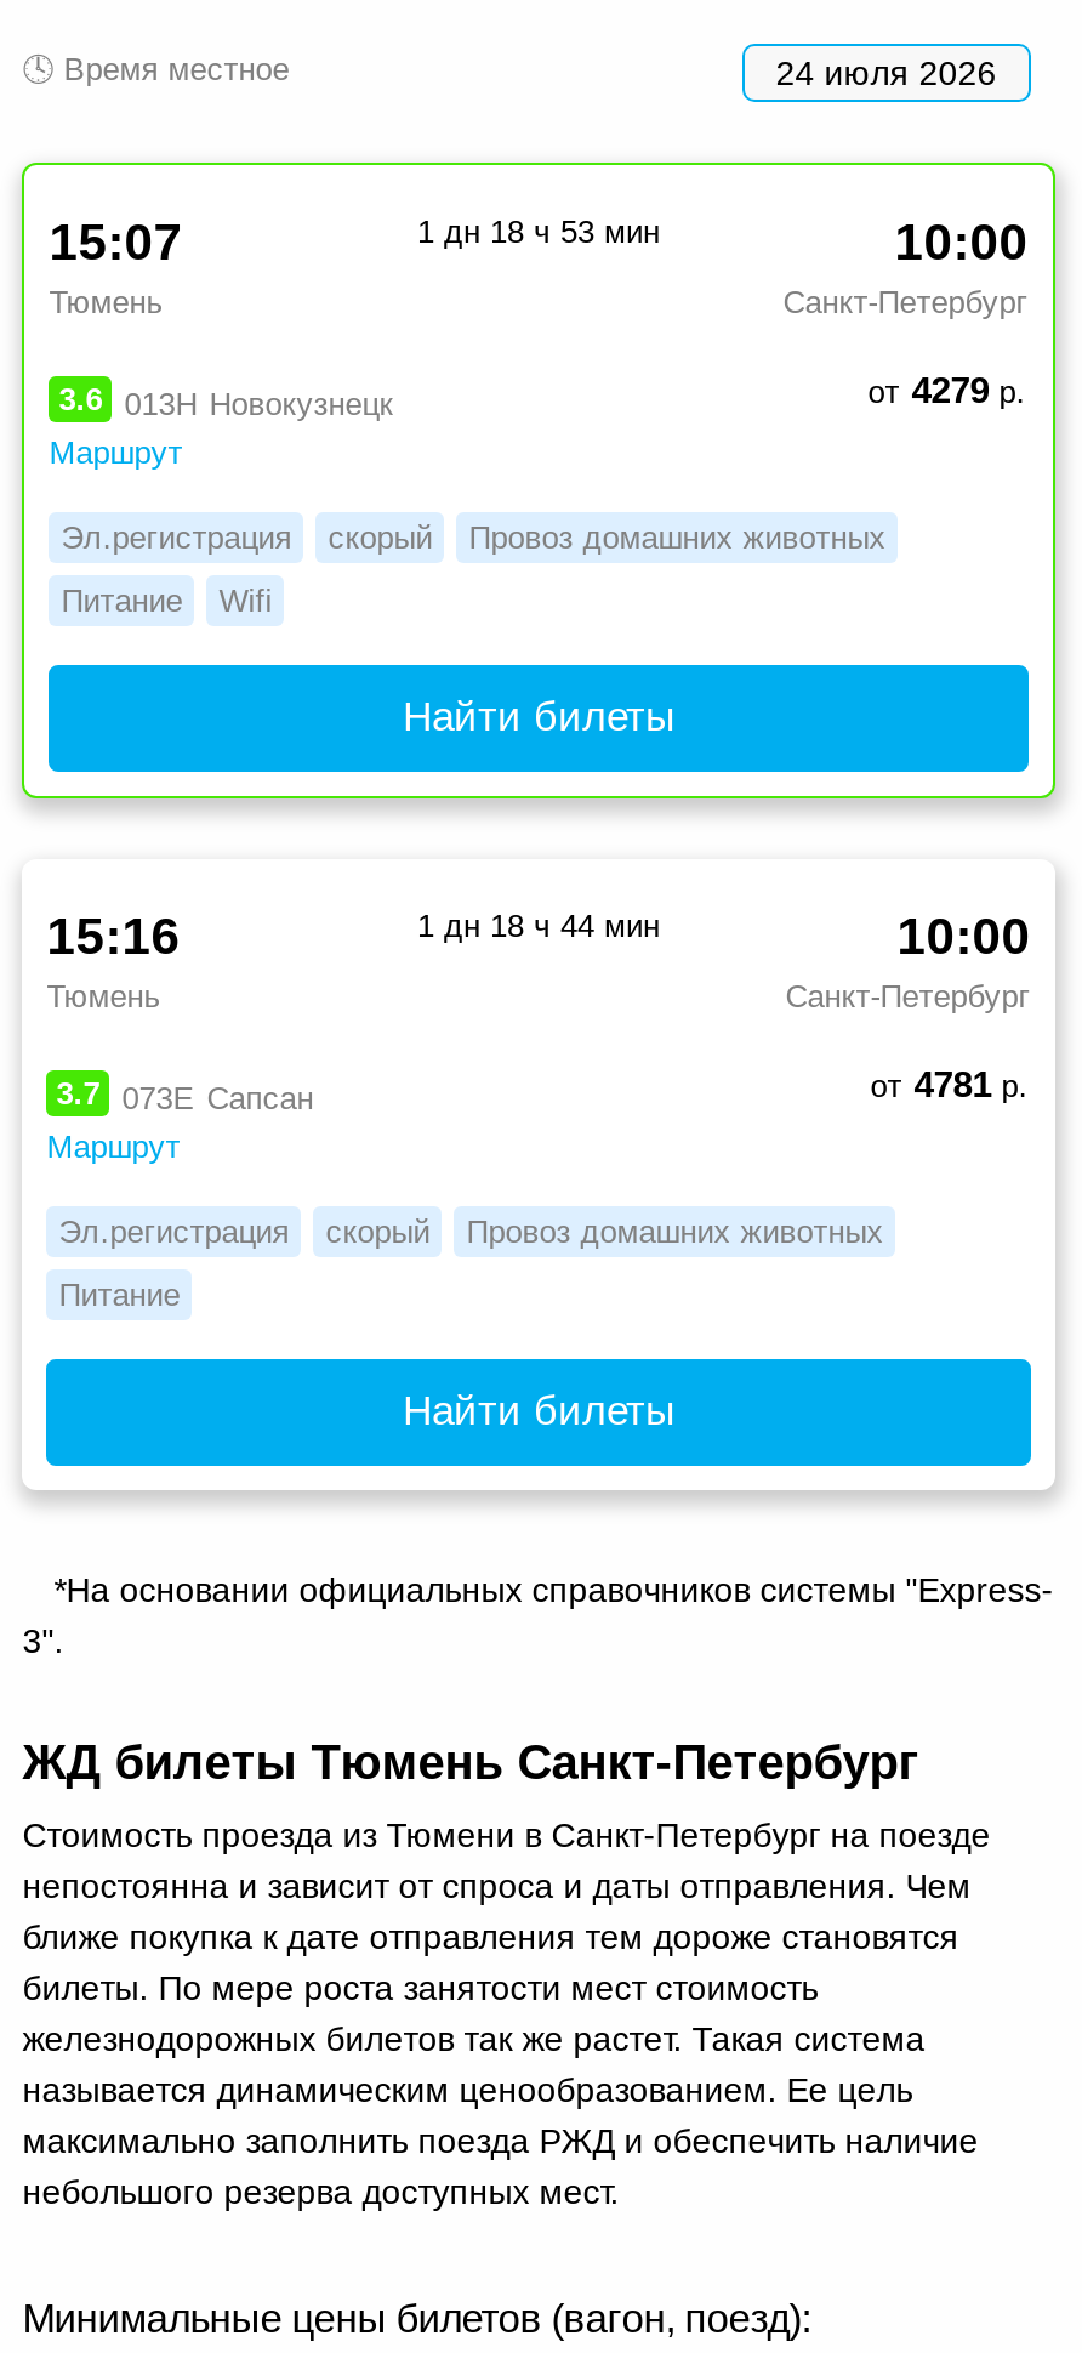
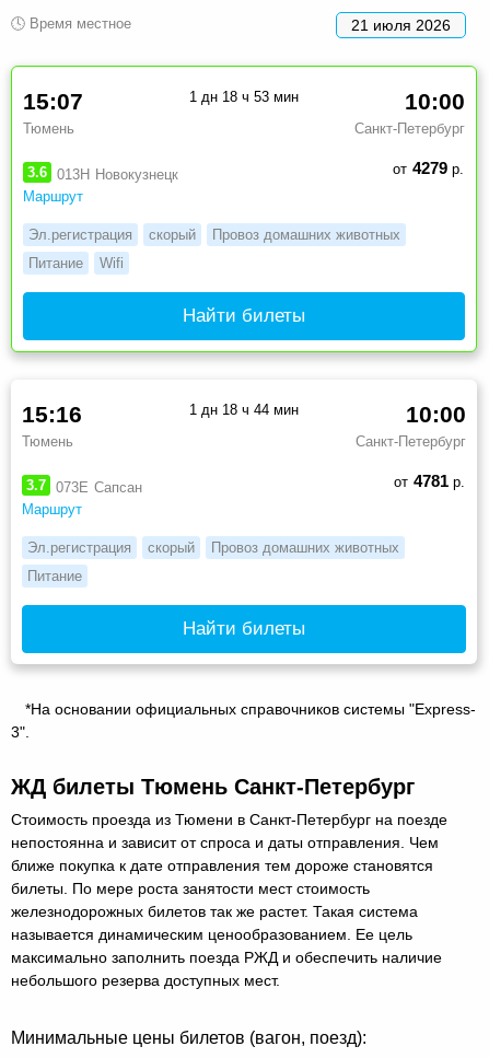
[776,52,997,91] 24 июля 2026 -> [351,16,450,33] 21 июля 2026

